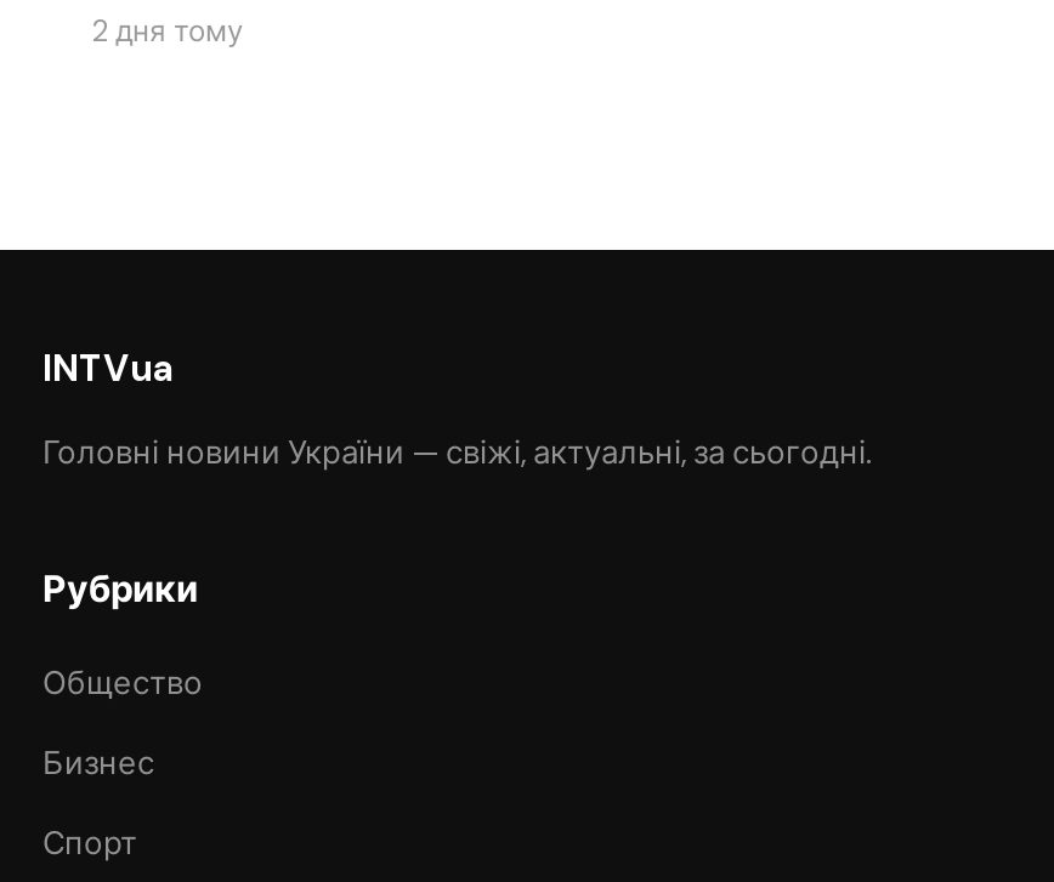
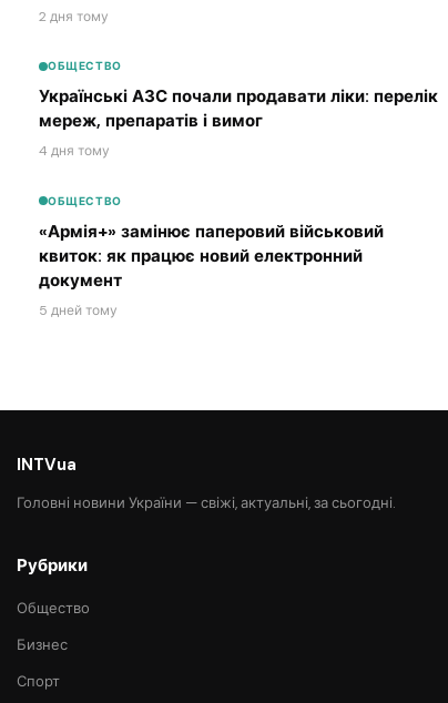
none -> [39,59,438,319] ОБЩЕСТВО | Українські АЗС почали продавати ліки: перелік | мереж, препаратів і вимог | 4 дня тому | ОБЩЕСТВО | «Армія+» замінює паперовий військовий | квиток: як працює новий електронний | документ | 5 дней тому

